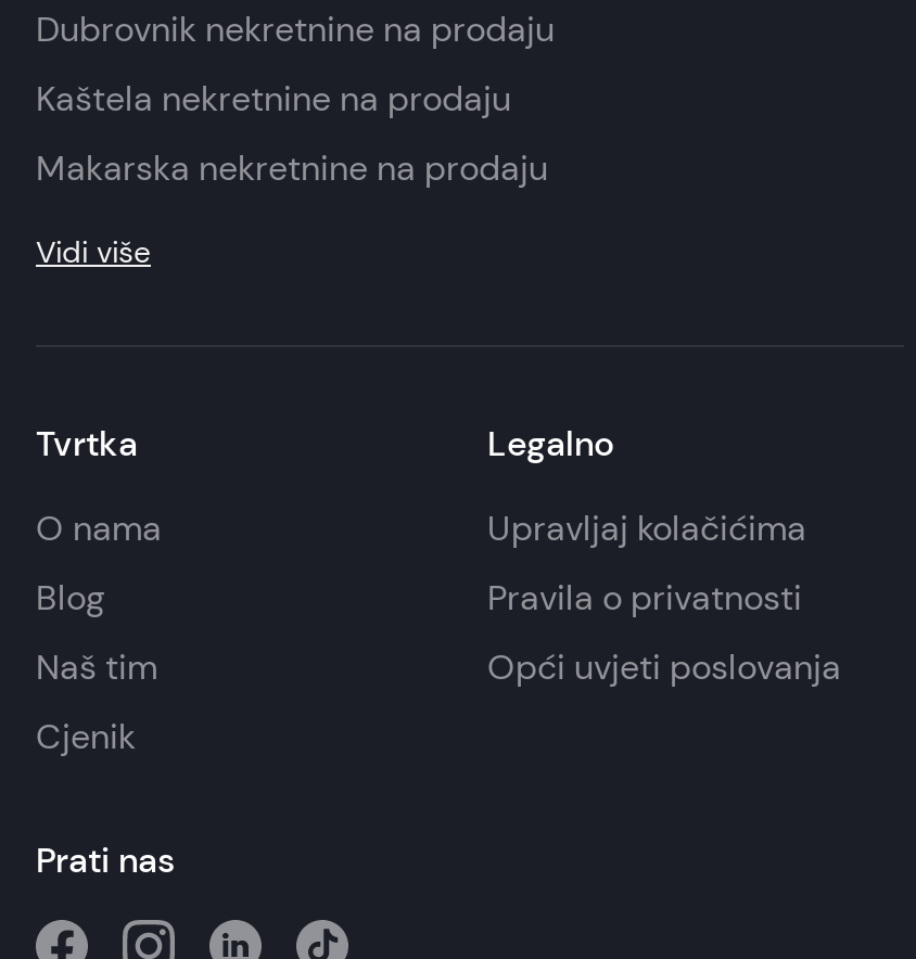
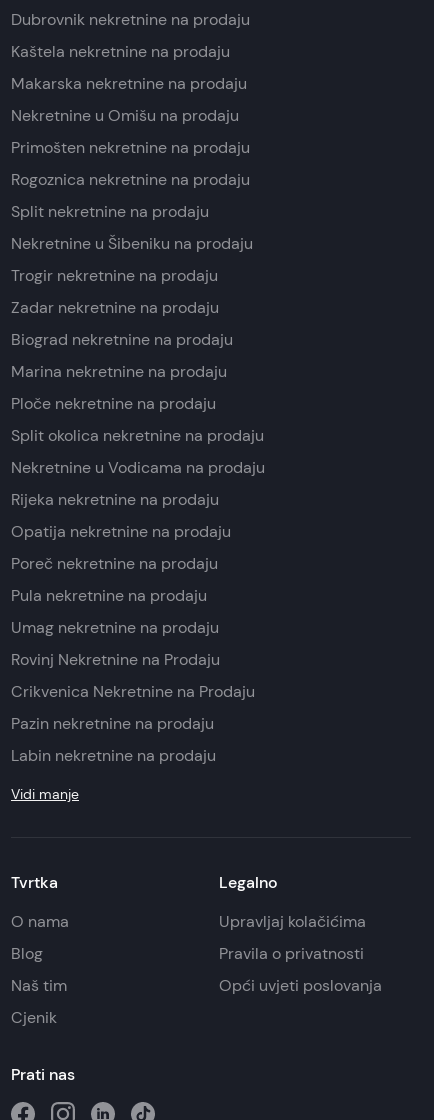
[36,232,151,271] Vidi više -> [11,106,265,803] Nekretnine u Omišu na prodaju | Primošten nekretnine na prodaju | Rogoznica nekretnine na prodaju | Split nekretnine na prodaju | Nekretnine u Šibeniku na prodaju | Trogir nekretnine na prodaju | Zadar nekretnine na prodaju | Biograd nekretnine na prodaju | Marina nekretnine na prodaju | Ploče nekretnine na prodaju | Split okolica nekretnine na prodaju | Nekretnine u Vodicama na prodaju | Rijeka nekretnine na prodaju | Opatija nekretnine na prodaju | Poreč nekretnine na prodaju | Pula nekretnine na prodaju | Umag nekretnine na prodaju | Rovinj Nekretnine na Prodaju | Crikvenica Nekretnine na Prodaju | Pazin nekretnine na prodaju | Labin nekretnine na prodaju | Vidi manje

